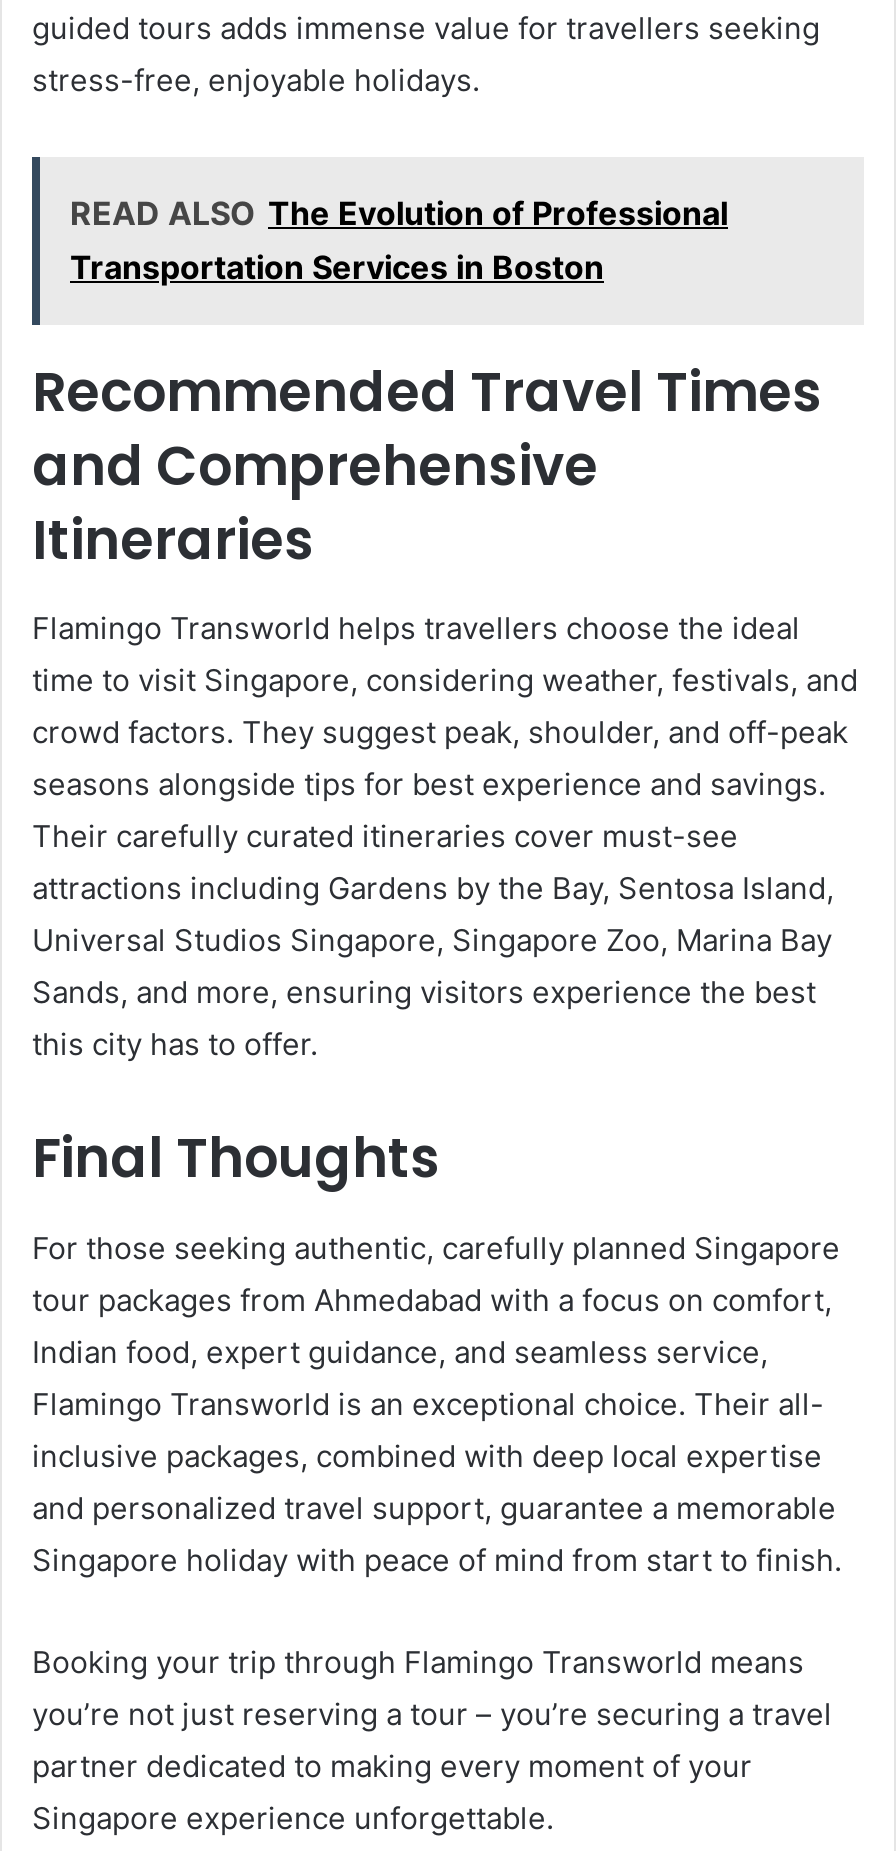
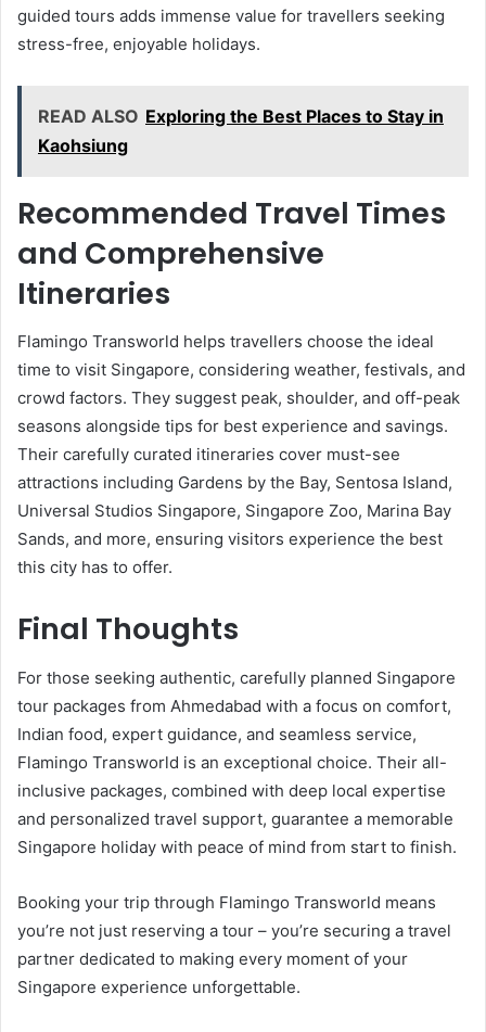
[70,192,728,286] READ ALSO The Evolution of Professional | Transportation Services in Boston -> [38,105,444,156] READ ALSO Exploring the Best Places to Stay in | Kaohsiung

